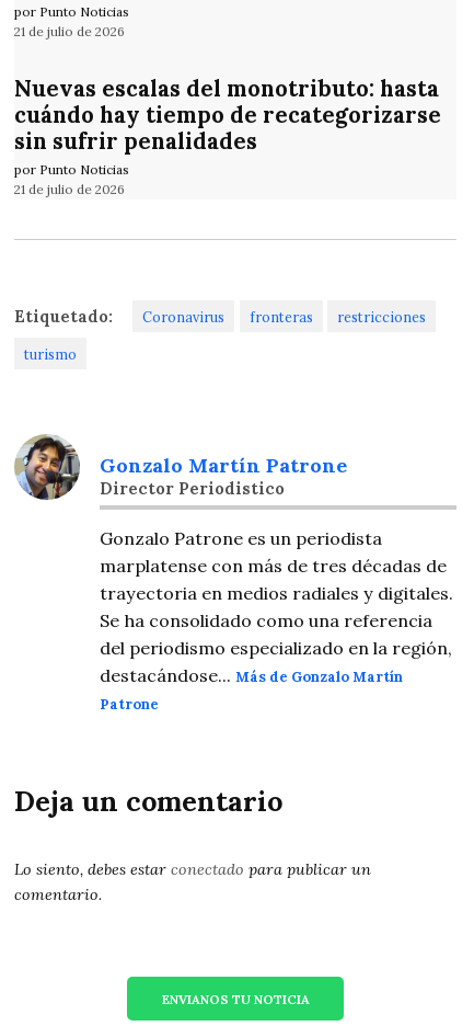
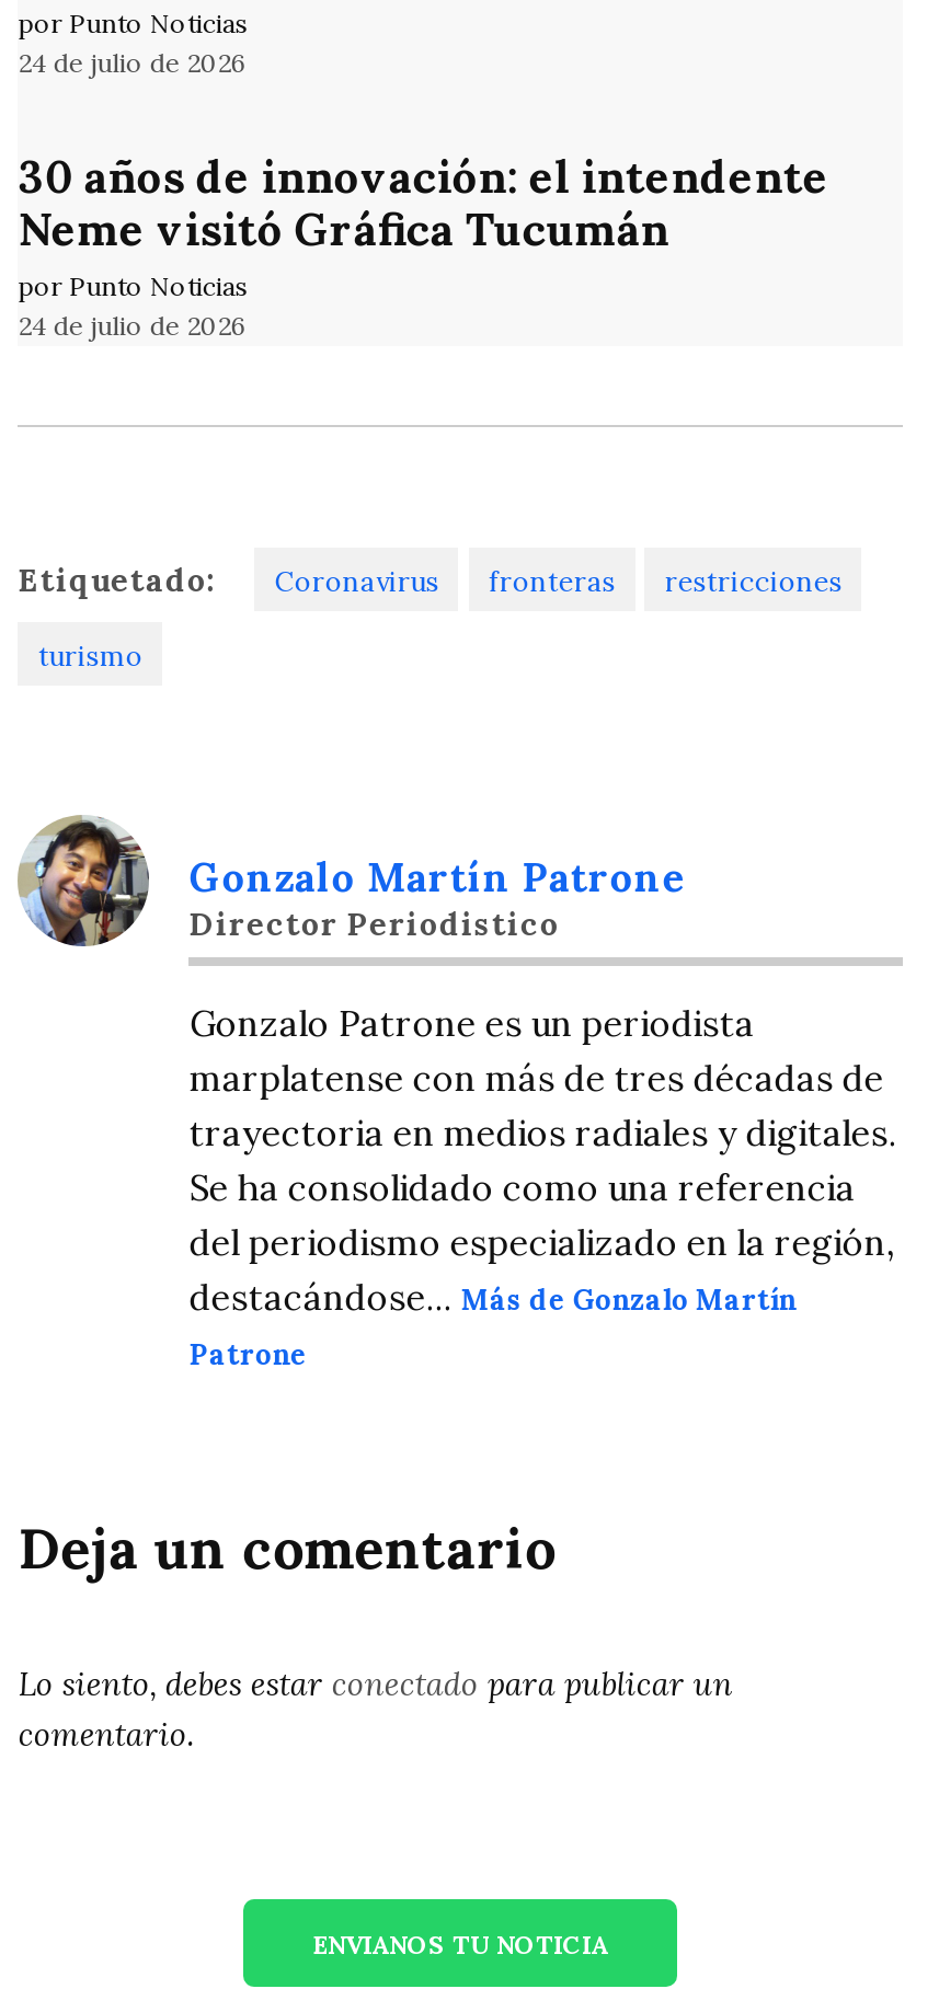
[15,23,125,39] 21 de julio de 2026 -> [18,45,246,78] 24 de julio de 2026
[15,75,442,156] Nuevas escalas del monotributo: hasta | cuándo hay tiempo de recategorizarse | sin sufrir penalidades -> [18,149,829,259] 30 años de innovación: el intendente | Neme visitó Gráfica Tucumán
[15,181,125,197] 21 de julio de 2026 -> [18,308,246,341] 24 de julio de 2026

